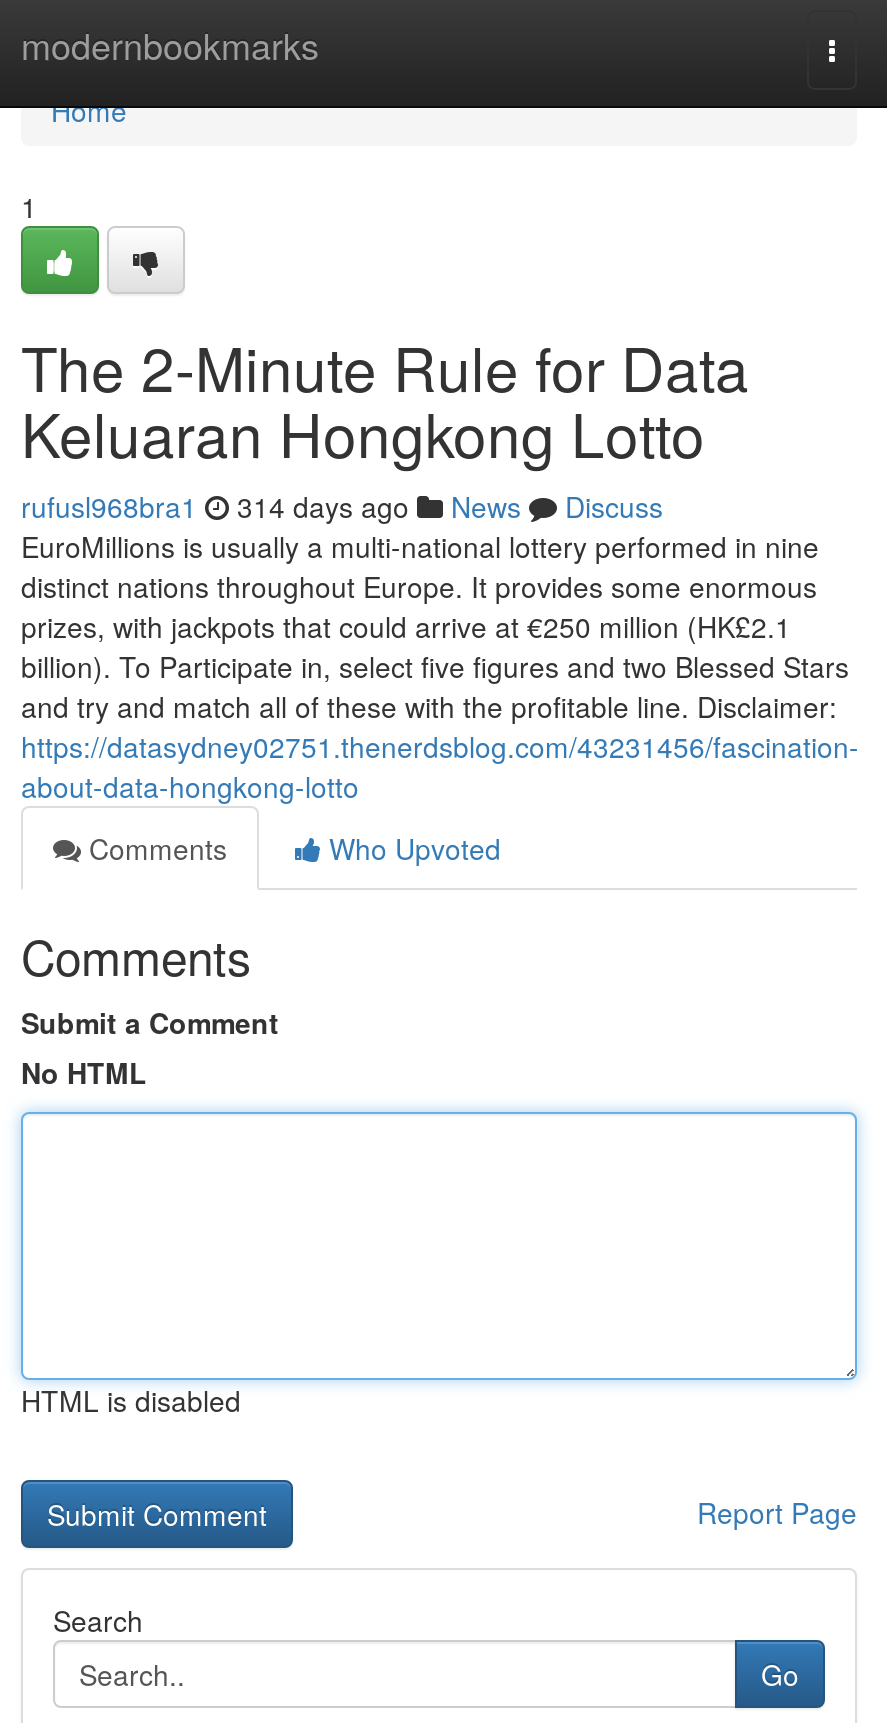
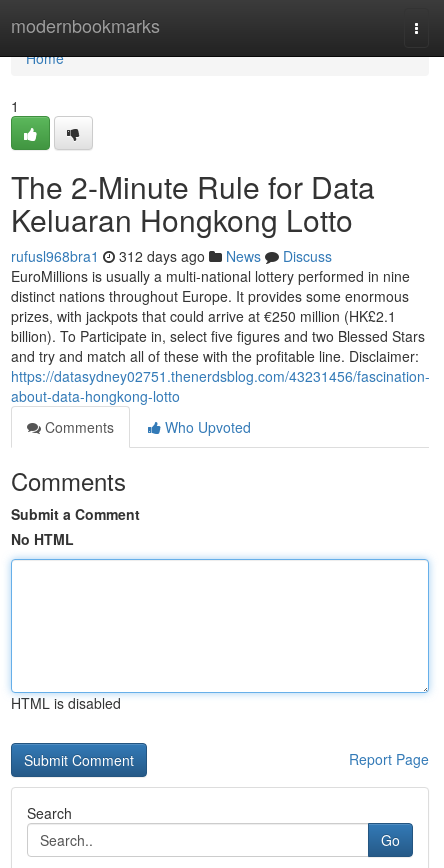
[21,486,663,526] rufusl968bra1 314 days ago News Discuss -> [11,246,332,266] rufusl968bra1 312 days ago News Discuss

